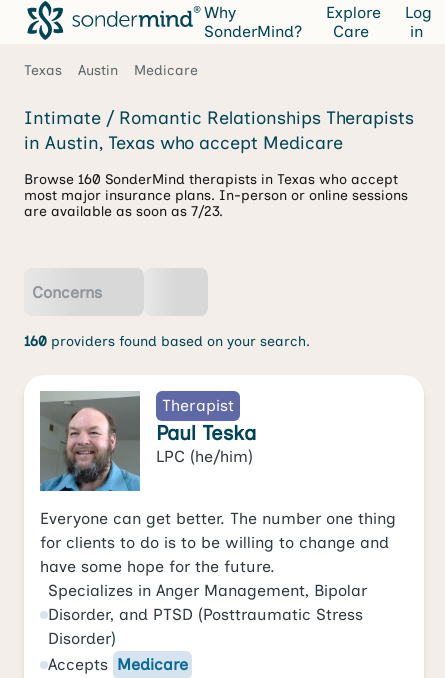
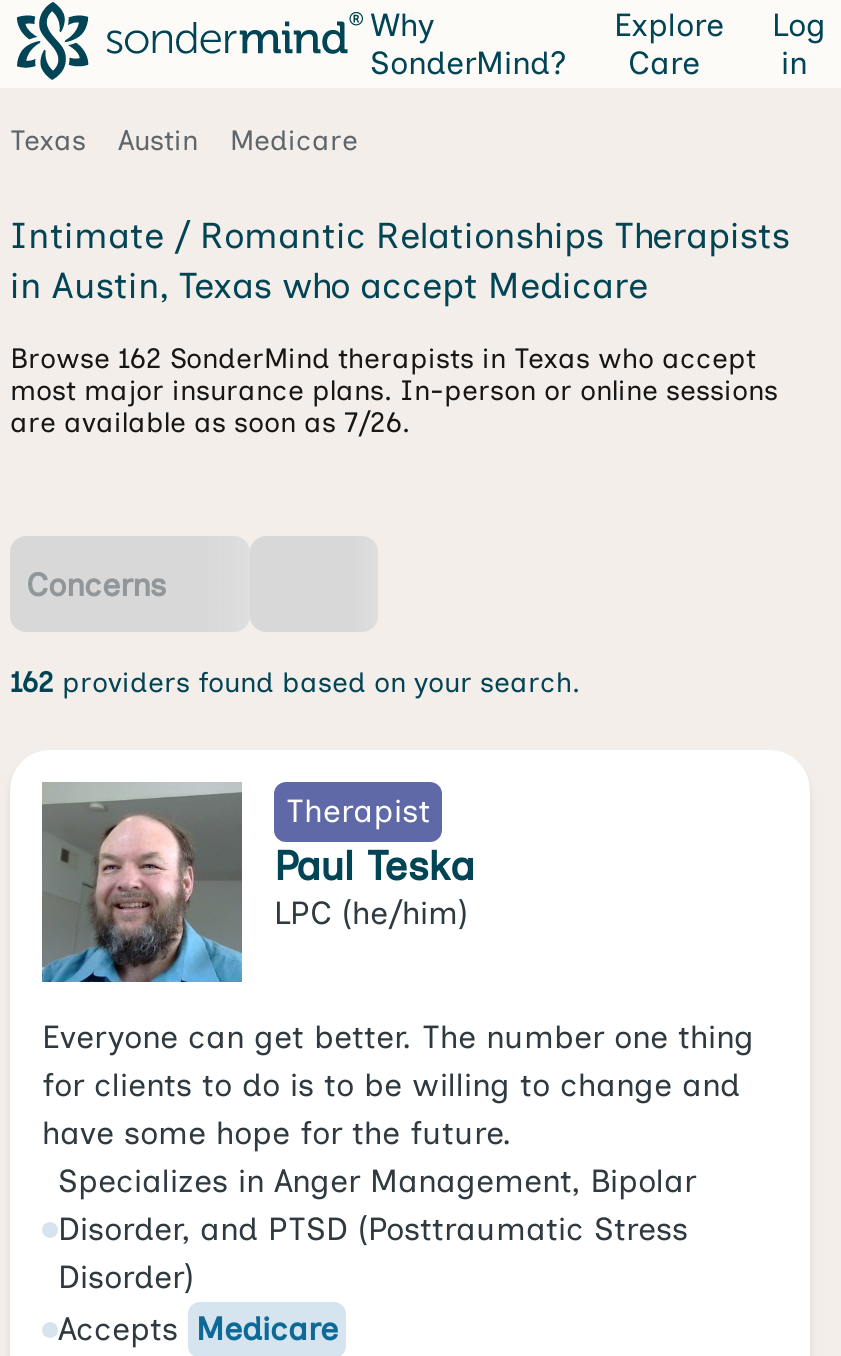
[24,171,398,188] Browse 160 SonderMind therapists in Texas who accept -> [10,342,756,376] Browse 162 SonderMind therapists in Texas who accept
[24,203,223,220] are available as soon as 7/23. -> [10,406,410,440] are available as soon as 7/26.
[24,333,310,350] 160 providers found based on your search. -> [10,666,580,700] 162 providers found based on your search.

